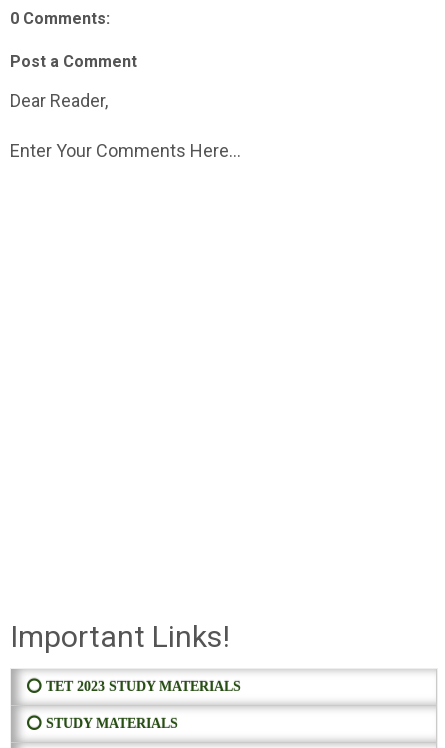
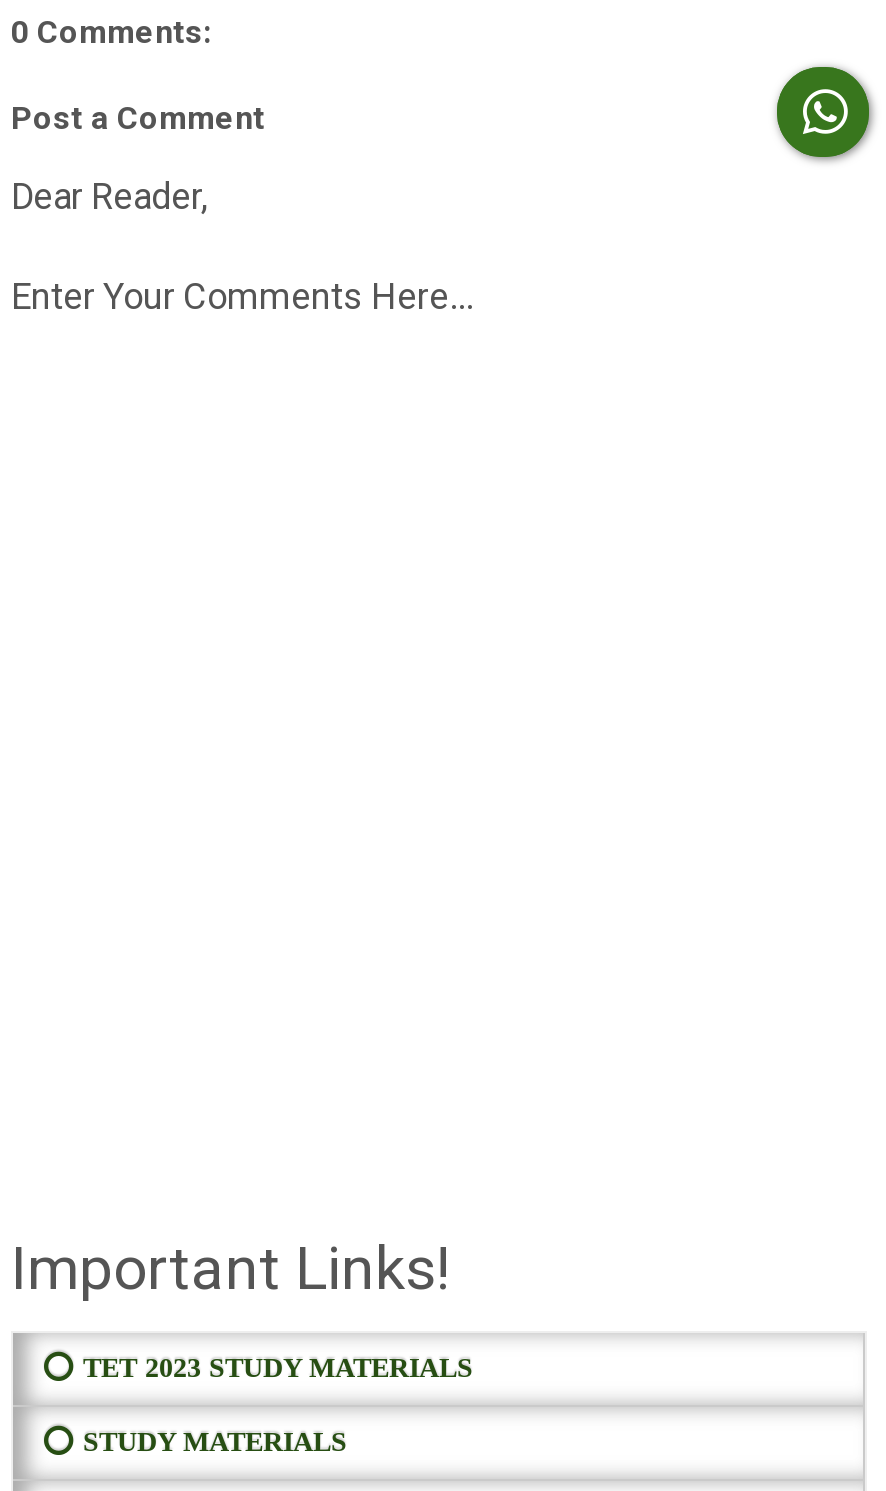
none -> [773,63,877,165] [image]

